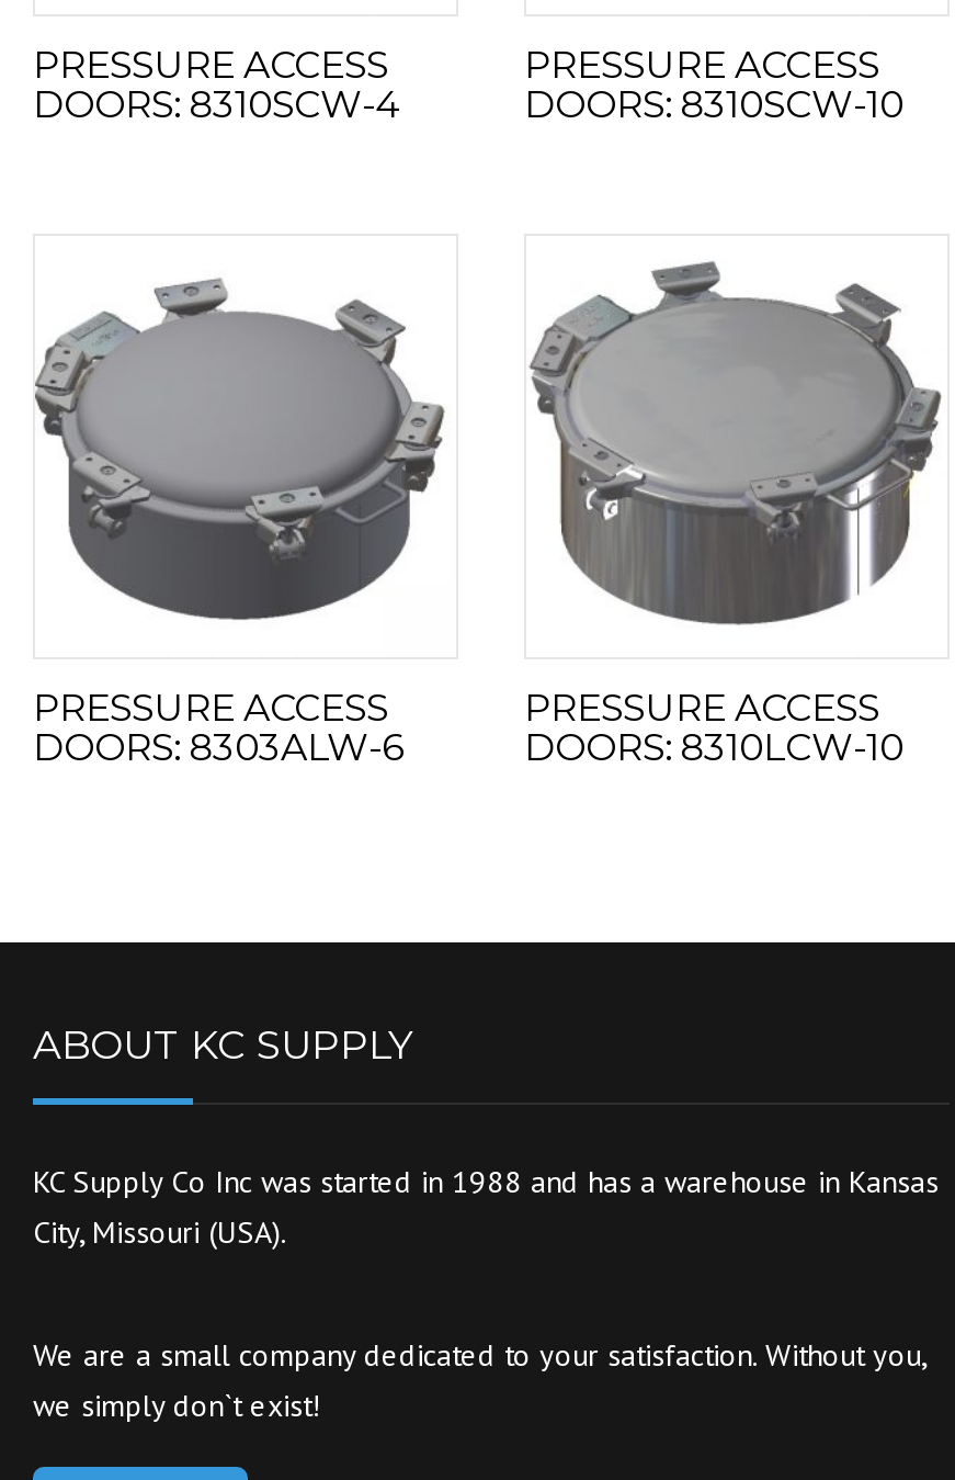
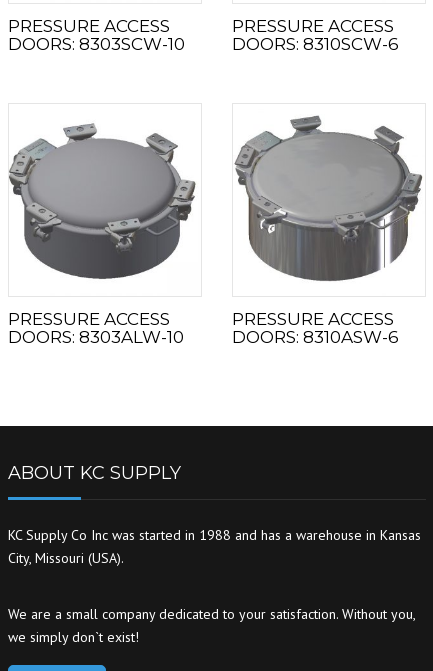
[33,83,399,127] DOORS: 8310SCW-4 -> [8,34,185,54] DOORS: 8303SCW-10
[524,83,903,127] DOORS: 8310SCW-10 -> [232,34,399,54] DOORS: 8310SCW-6
[33,726,406,770] DOORS: 8303ALW-6 -> [8,327,184,347] DOORS: 8303ALW-10
[524,726,903,770] DOORS: 8310LCW-10 -> [232,327,399,347] DOORS: 8310ASW-6

